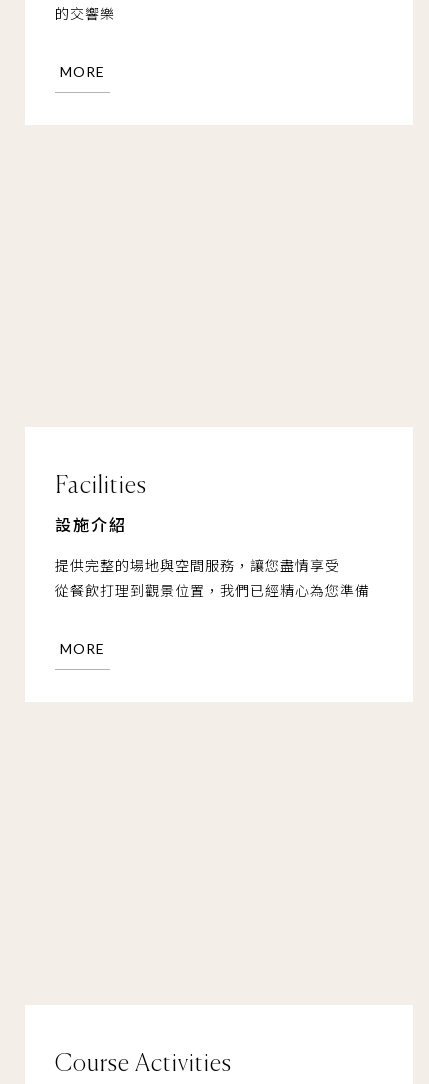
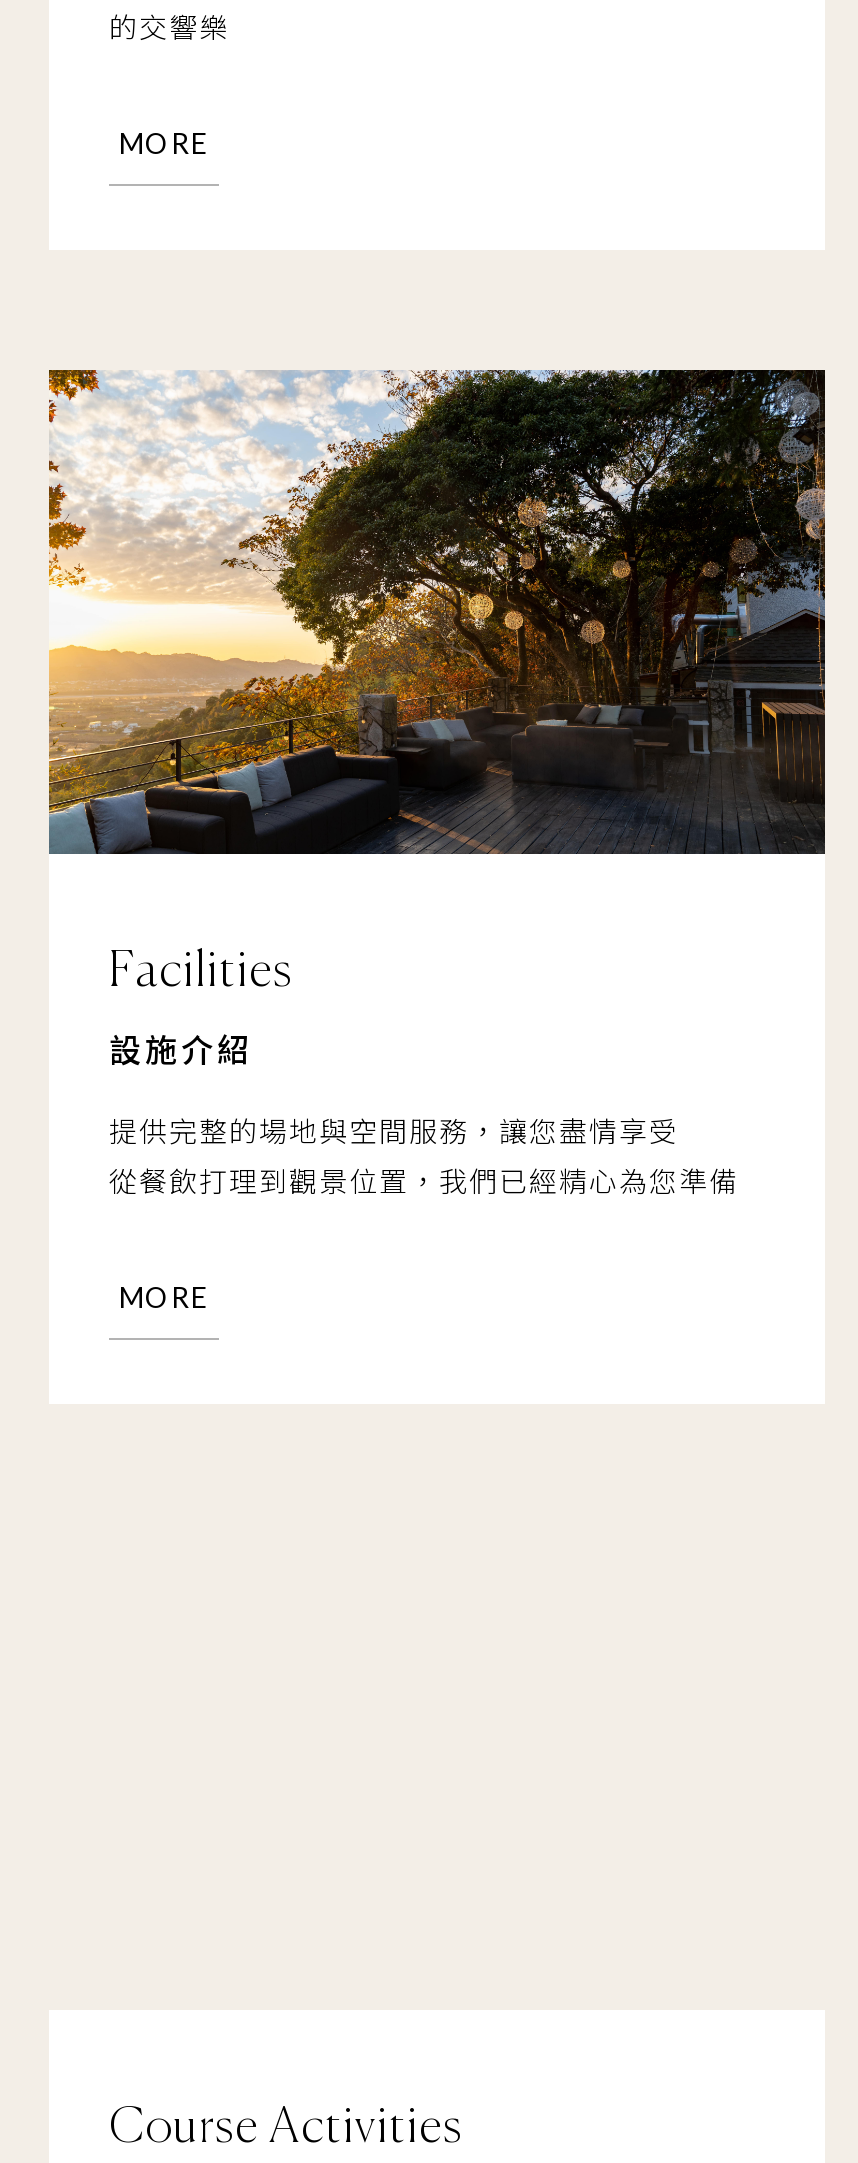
none -> [47,368,827,856] [image]

